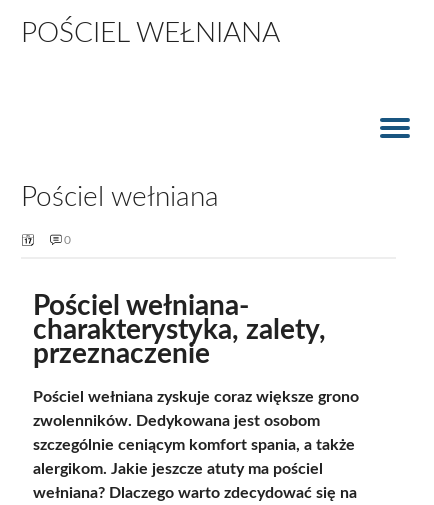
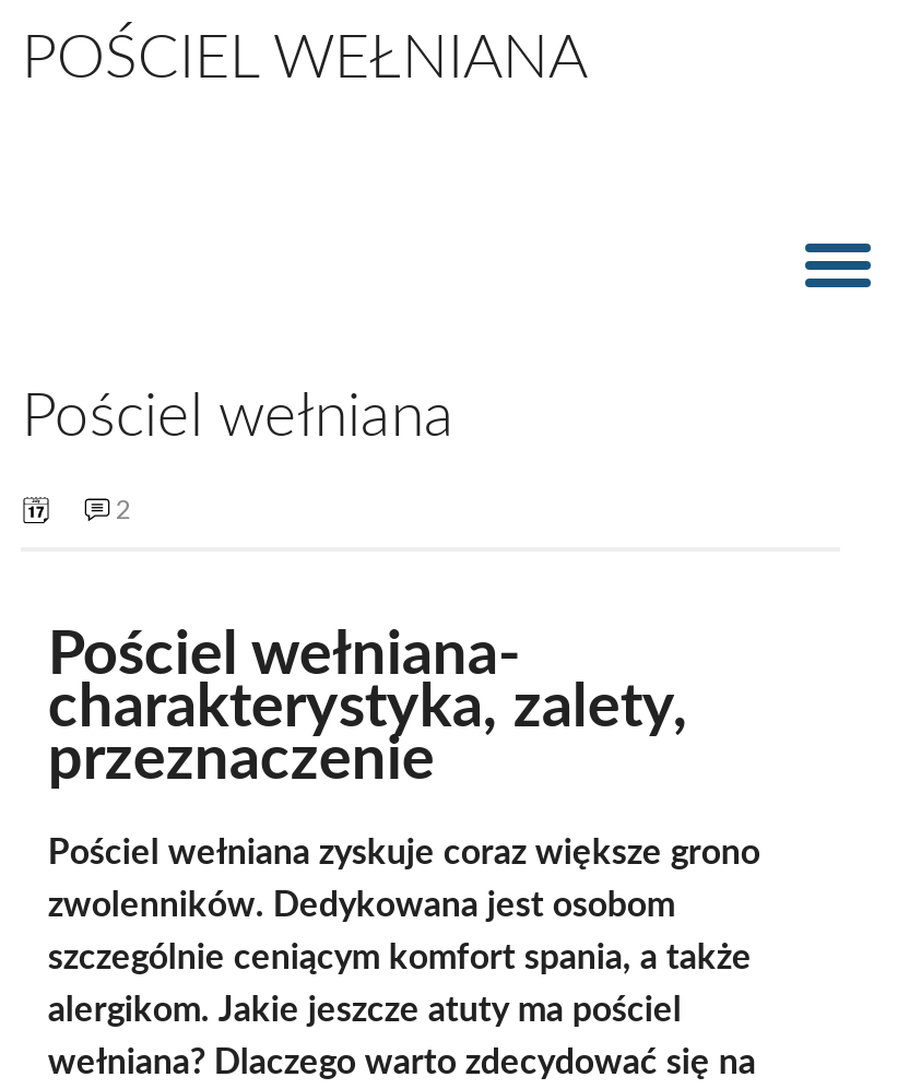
[64,234,71,246] 0 -> [116,497,131,523] 2

